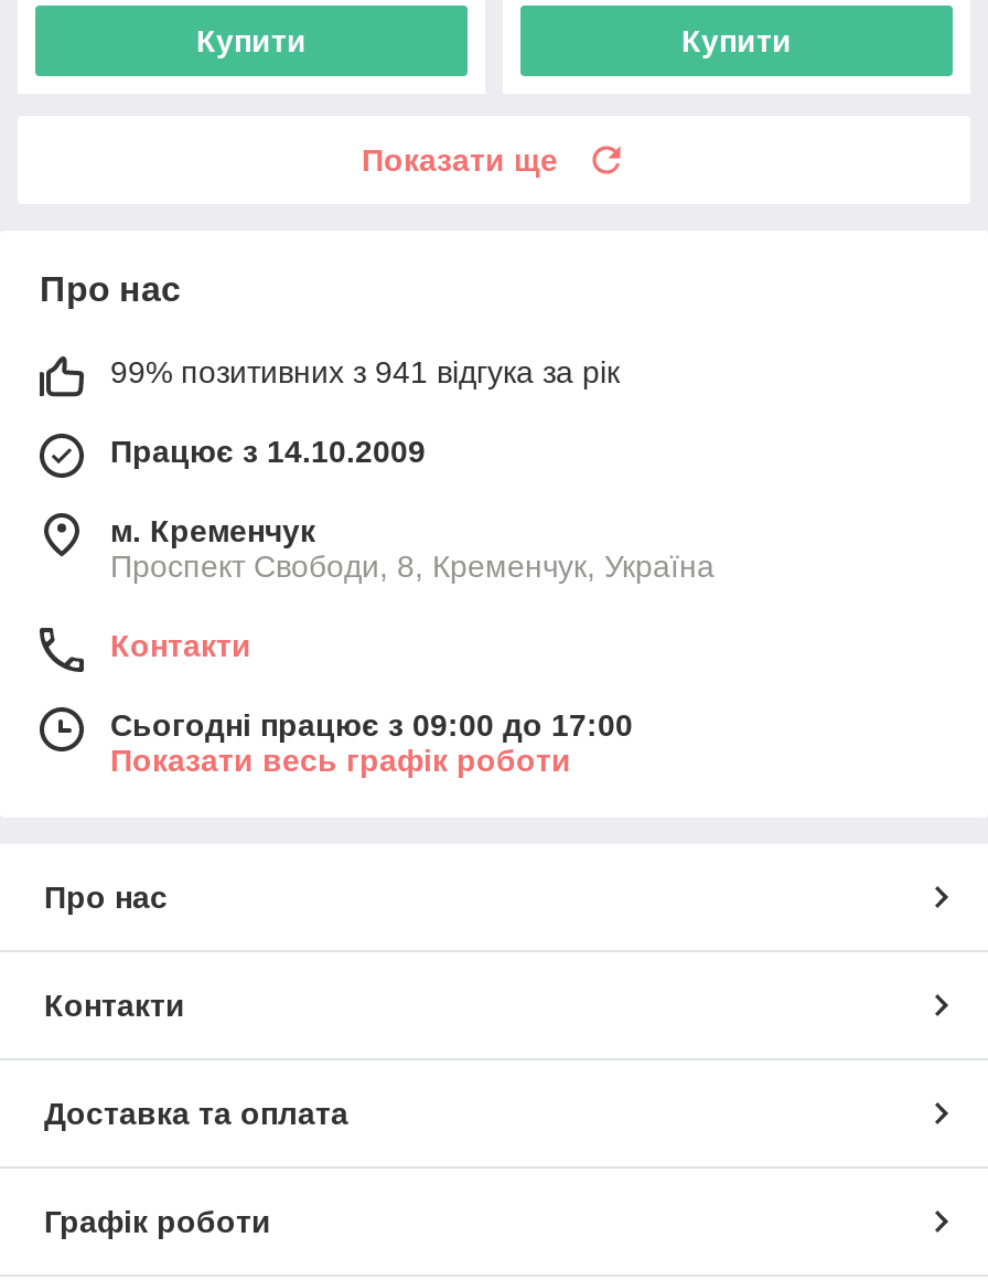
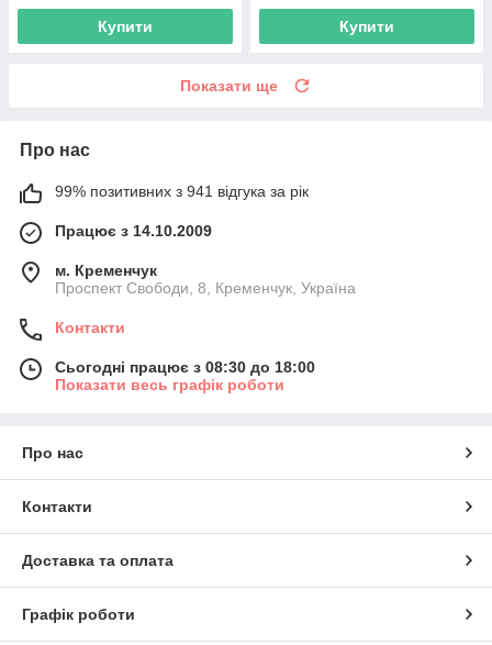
[110,707,633,742] Сьогодні працює з 09:00 до 17:00 -> [55,358,315,376] Сьогодні працює з 08:30 до 18:00

